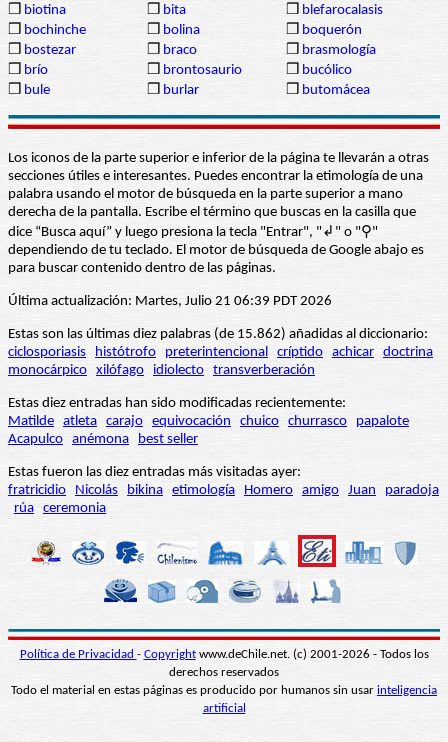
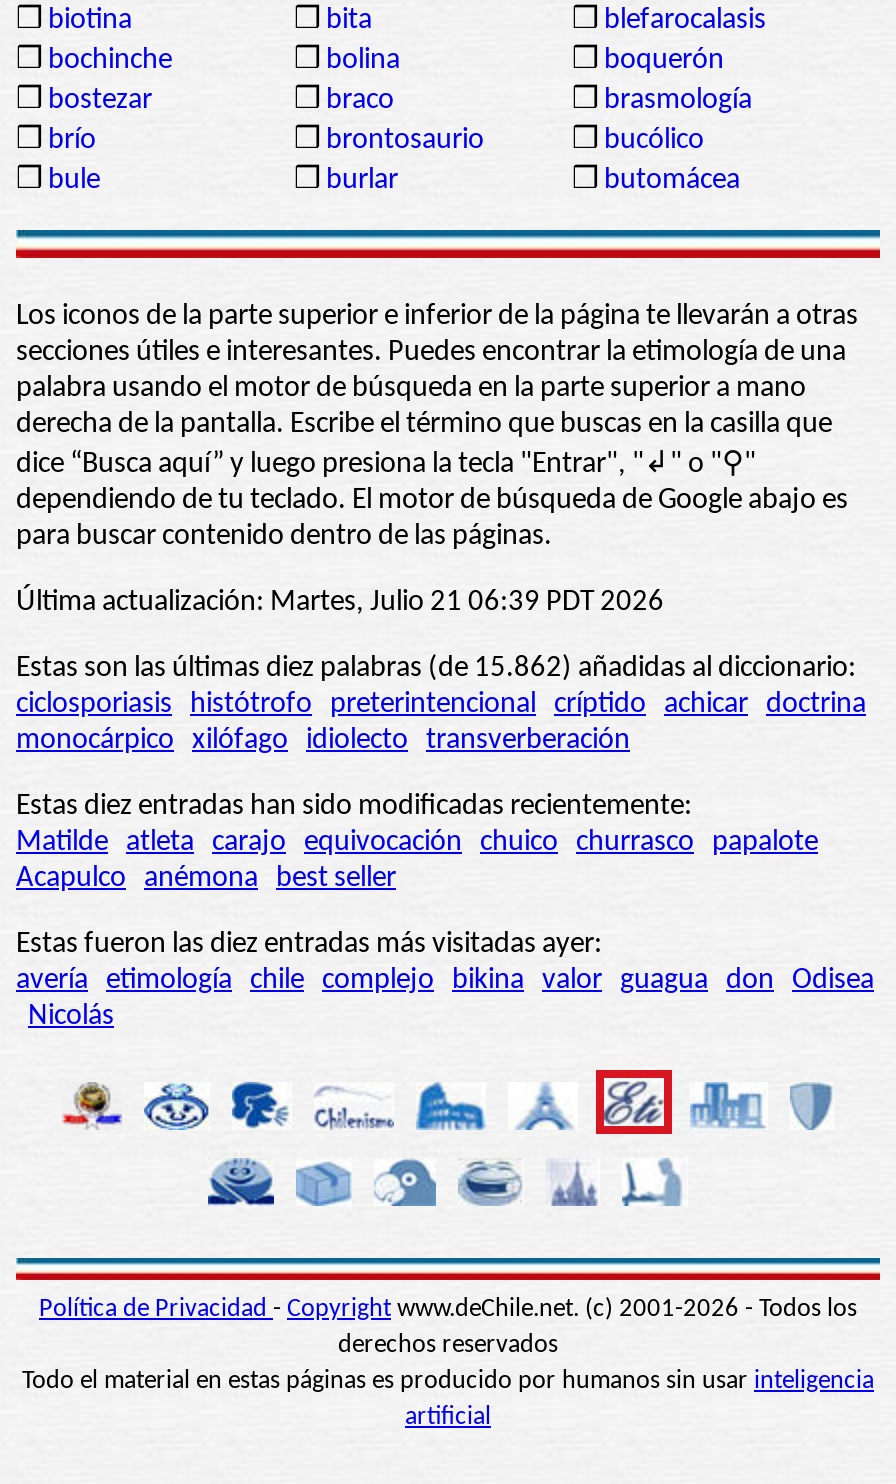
[8,483,439,516] fratricidio Nicolás bikina etimología Homero amigo Juan paradoja | rúa ceremonia -> [16,966,874,1032] avería etimología chile complejo bikina valor guagua don Odisea | Nicolás

